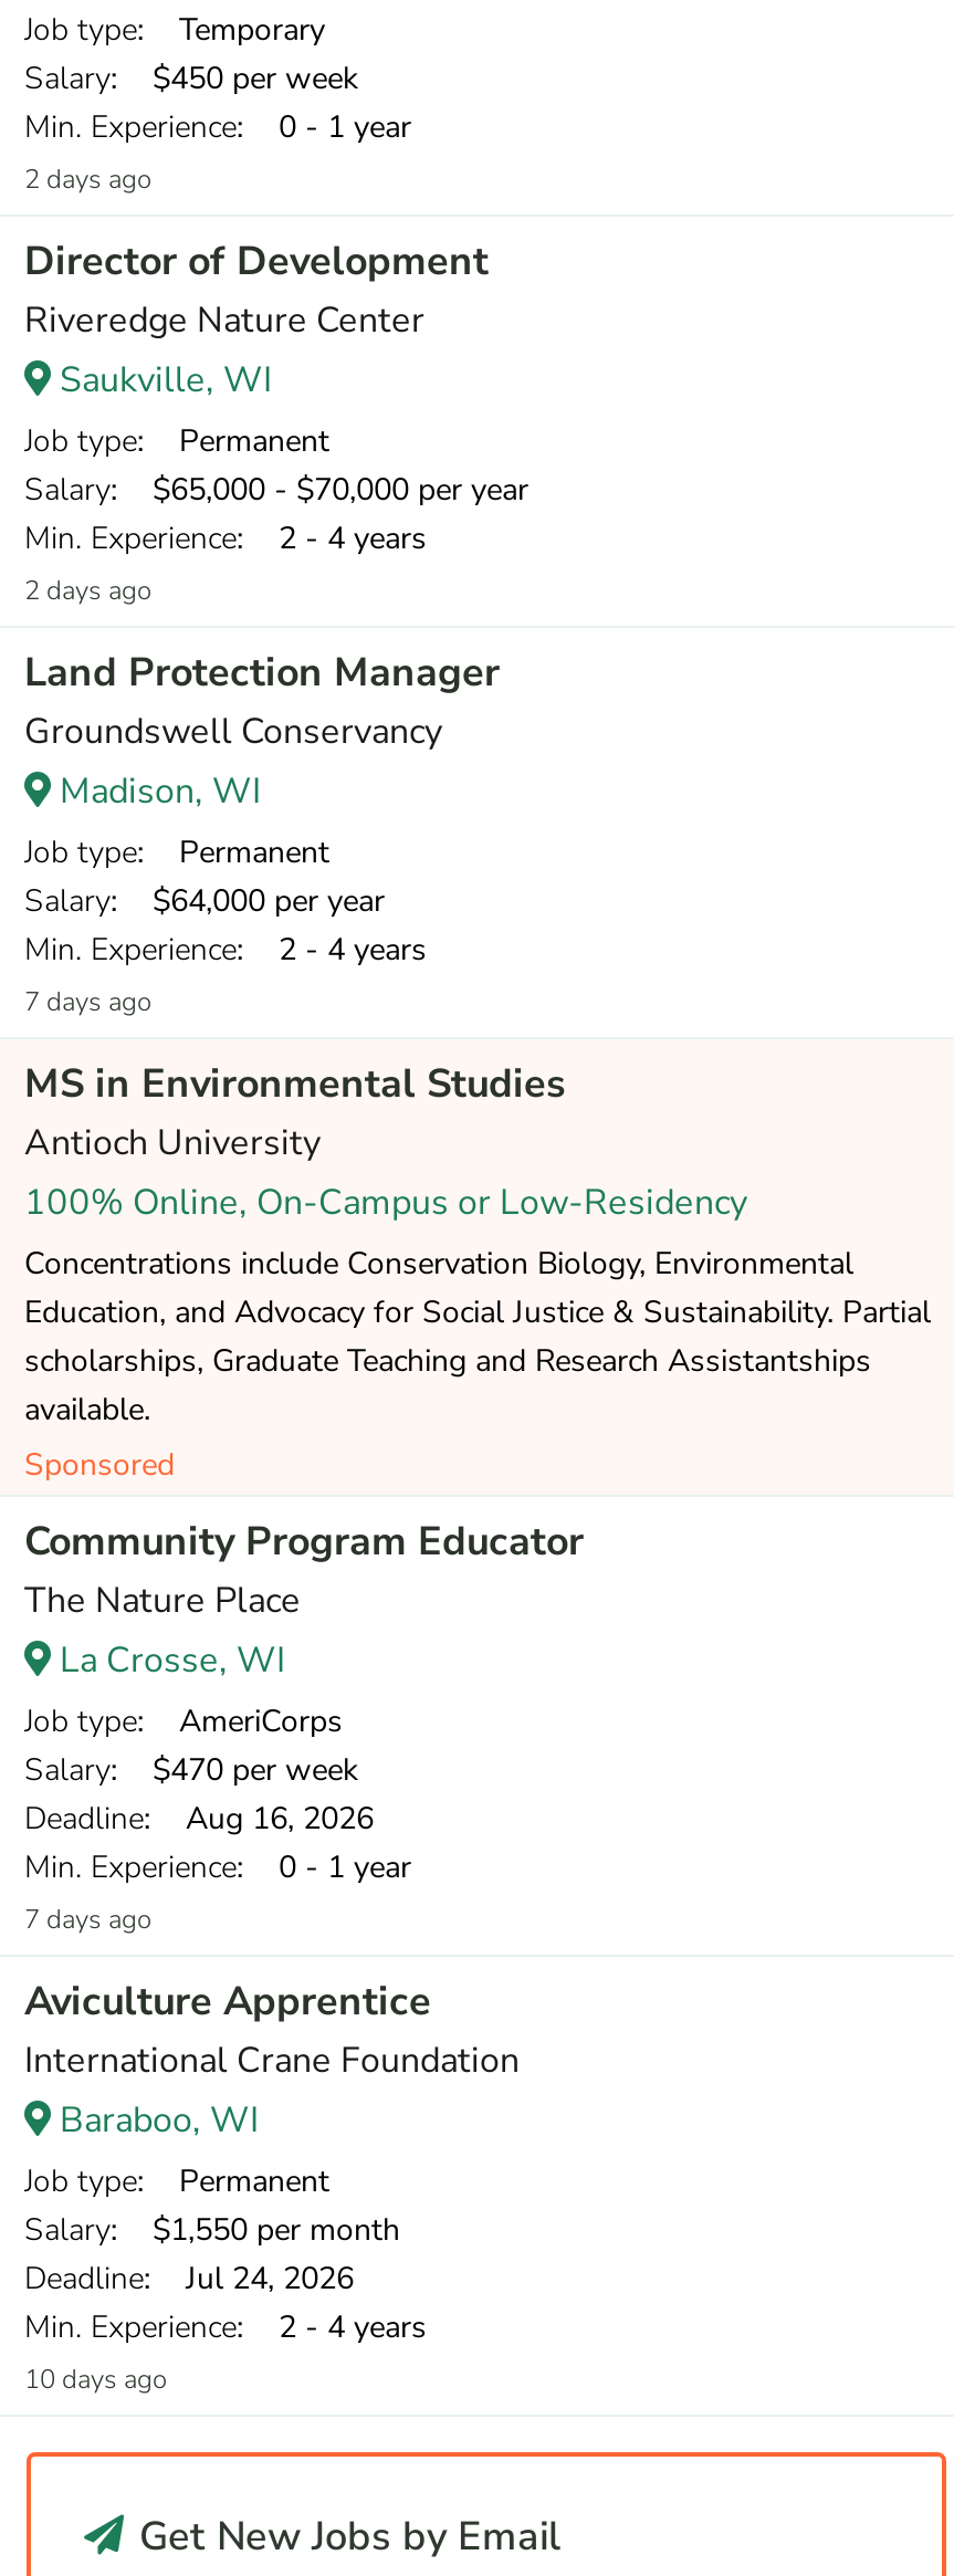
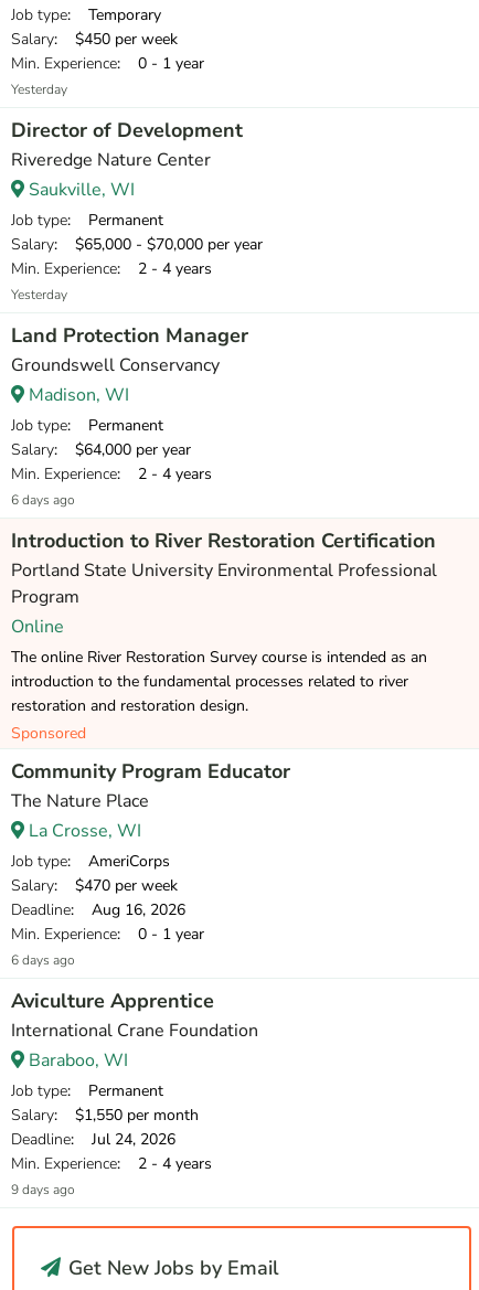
[24,161,153,197] 2 days ago -> [11,81,67,98] Yesterday
[24,573,153,608] 2 days ago -> [11,286,67,303] Yesterday
[24,984,153,1019] 7 days ago -> [11,491,75,509] 6 days ago
[24,1057,931,1431] MS in Environmental Studies | Antioch University | 100% Online, On-Campus or Low-Residency | Concentrations include Conservation Biology, Environmental | Education, and Advocacy for Social Justice & Sustainability. Partial | scholarships, Graduate Teaching and Research Assistantships | available. -> [11,527,437,716] Introduction to River Restoration Certification | Portland State University Environmental Professional | Program | Online | The online River Restoration Survey course is intended as an | introduction to the fundamental processes related to river | restoration and restoration design.
[24,1902,153,1937] 7 days ago -> [11,951,75,969] 6 days ago
[24,2362,168,2397] 10 days ago -> [11,1181,75,1198] 9 days ago

